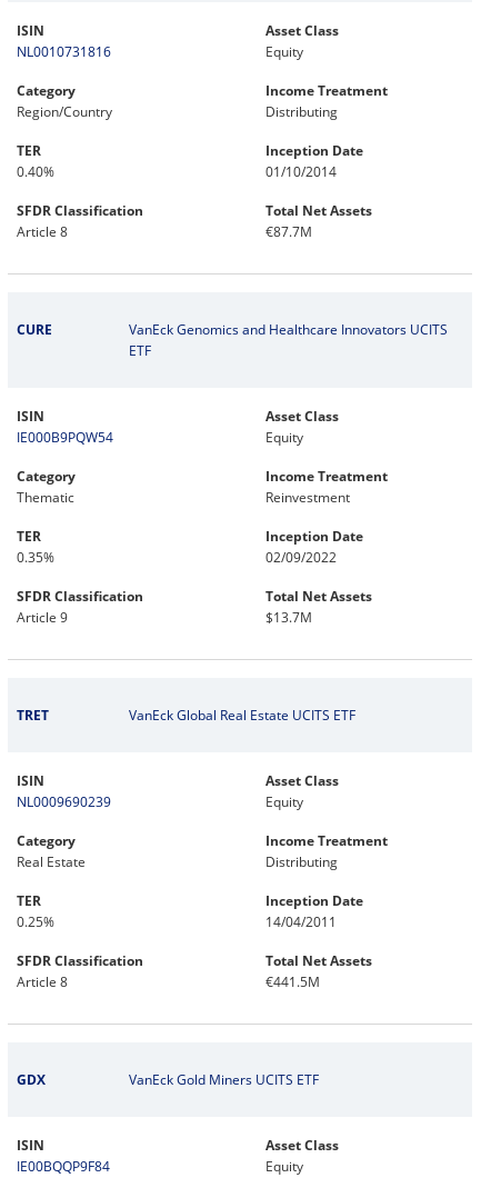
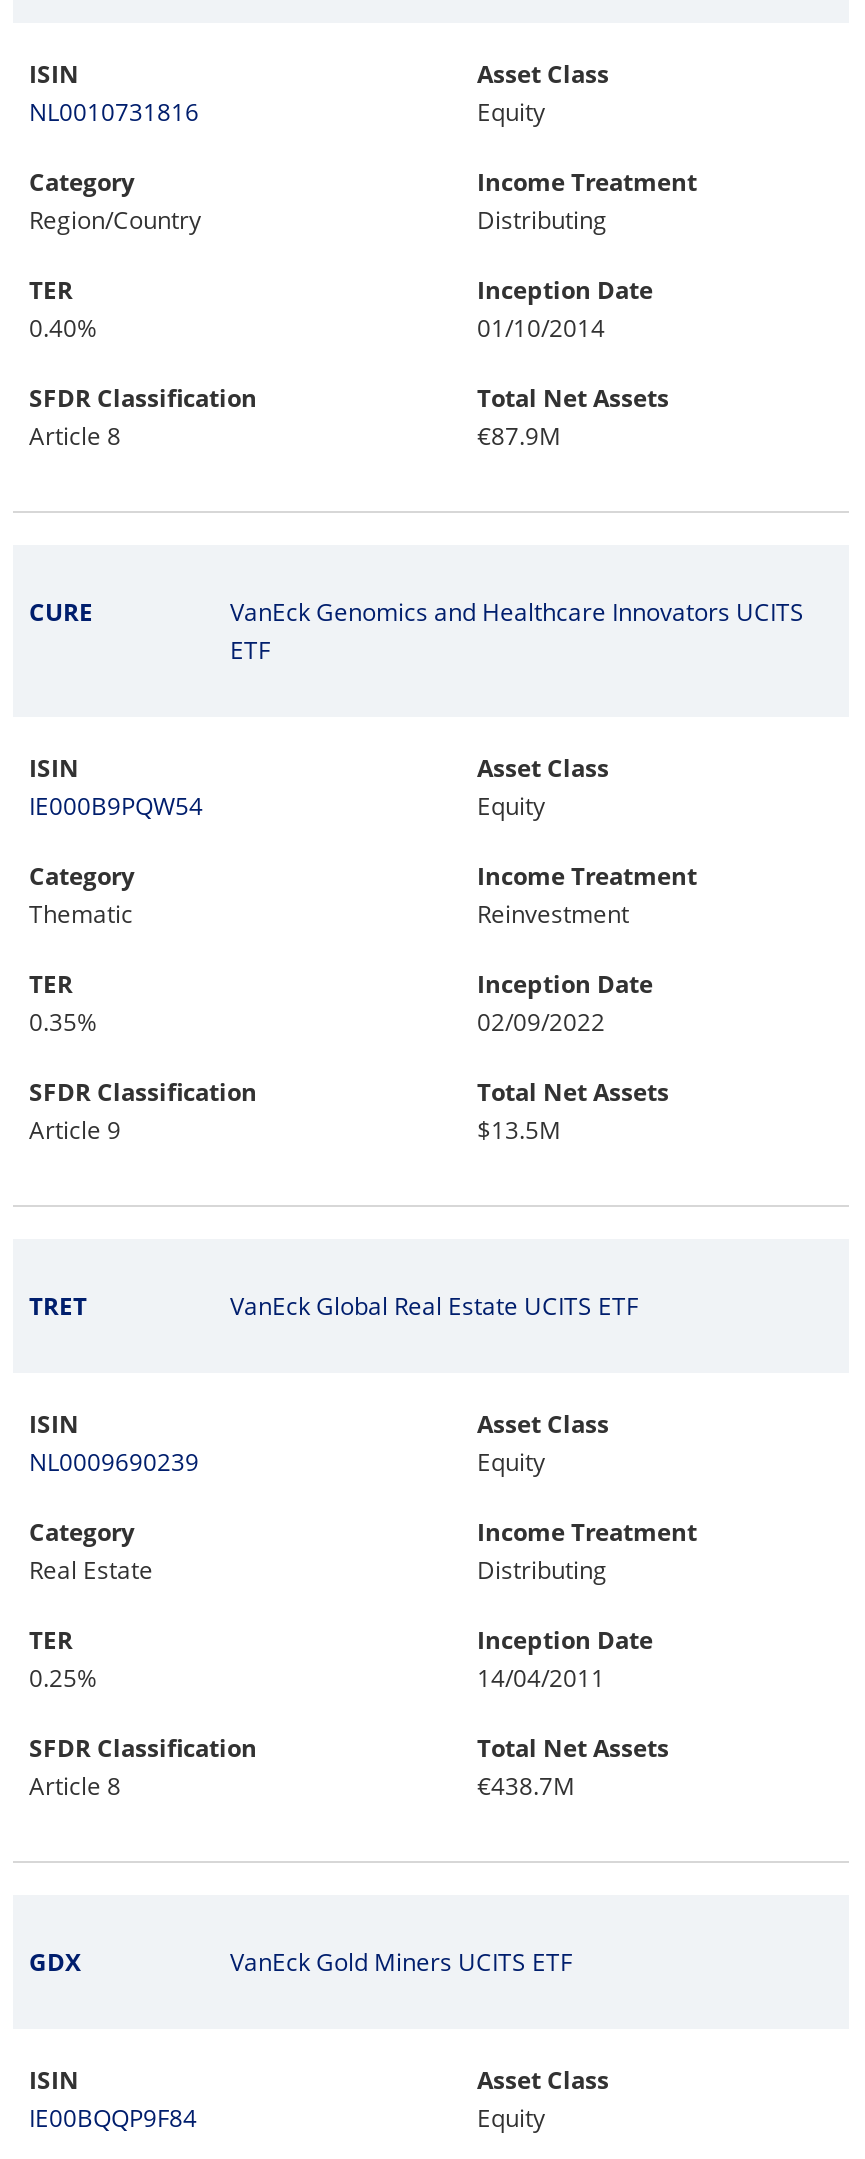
[265,222,312,241] €87.7M -> [477,419,561,453] €87.9M
[265,608,312,627] $13.7M -> [477,1113,561,1147] $13.5M
[265,972,320,991] €441.5M -> [477,1769,575,1803] €438.7M

